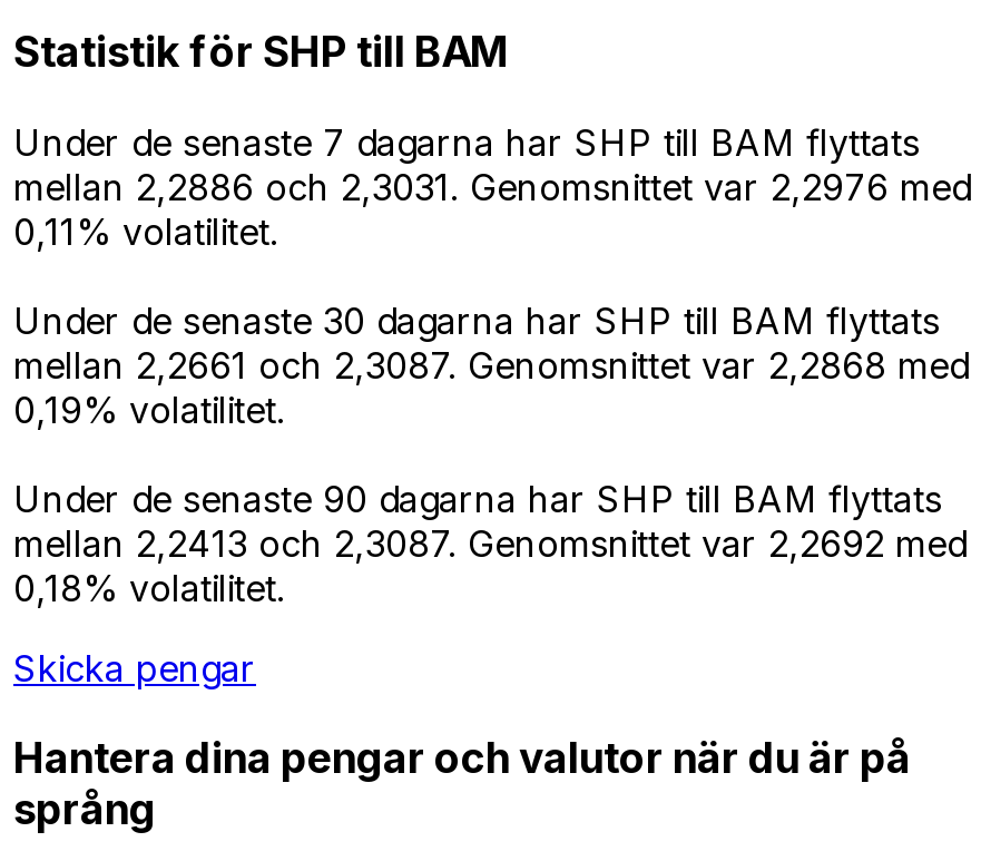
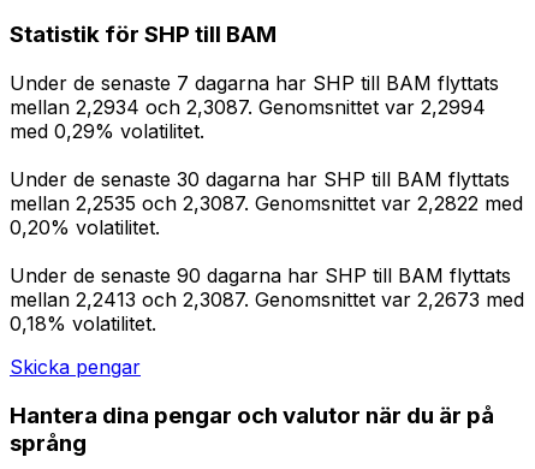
[13,165,971,254] mellan 2,2886 och 2,3031. Genomsnittet var 2,2976 med | 0,11% volatilitet. -> [10,95,486,143] mellan 2,2934 och 2,3087. Genomsnittet var 2,2994 | med 0,29% volatilitet.
[13,343,969,388] mellan 2,2661 och 2,3087. Genomsnittet var 2,2868 med -> [10,191,523,215] mellan 2,2535 och 2,3087. Genomsnittet var 2,2822 med
[13,388,285,432] 0,19% volatilitet. -> [10,215,160,239] 0,20% volatilitet.
[13,522,967,566] mellan 2,2413 och 2,3087. Genomsnittet var 2,2692 med -> [10,288,524,312] mellan 2,2413 och 2,3087. Genomsnittet var 2,2673 med

